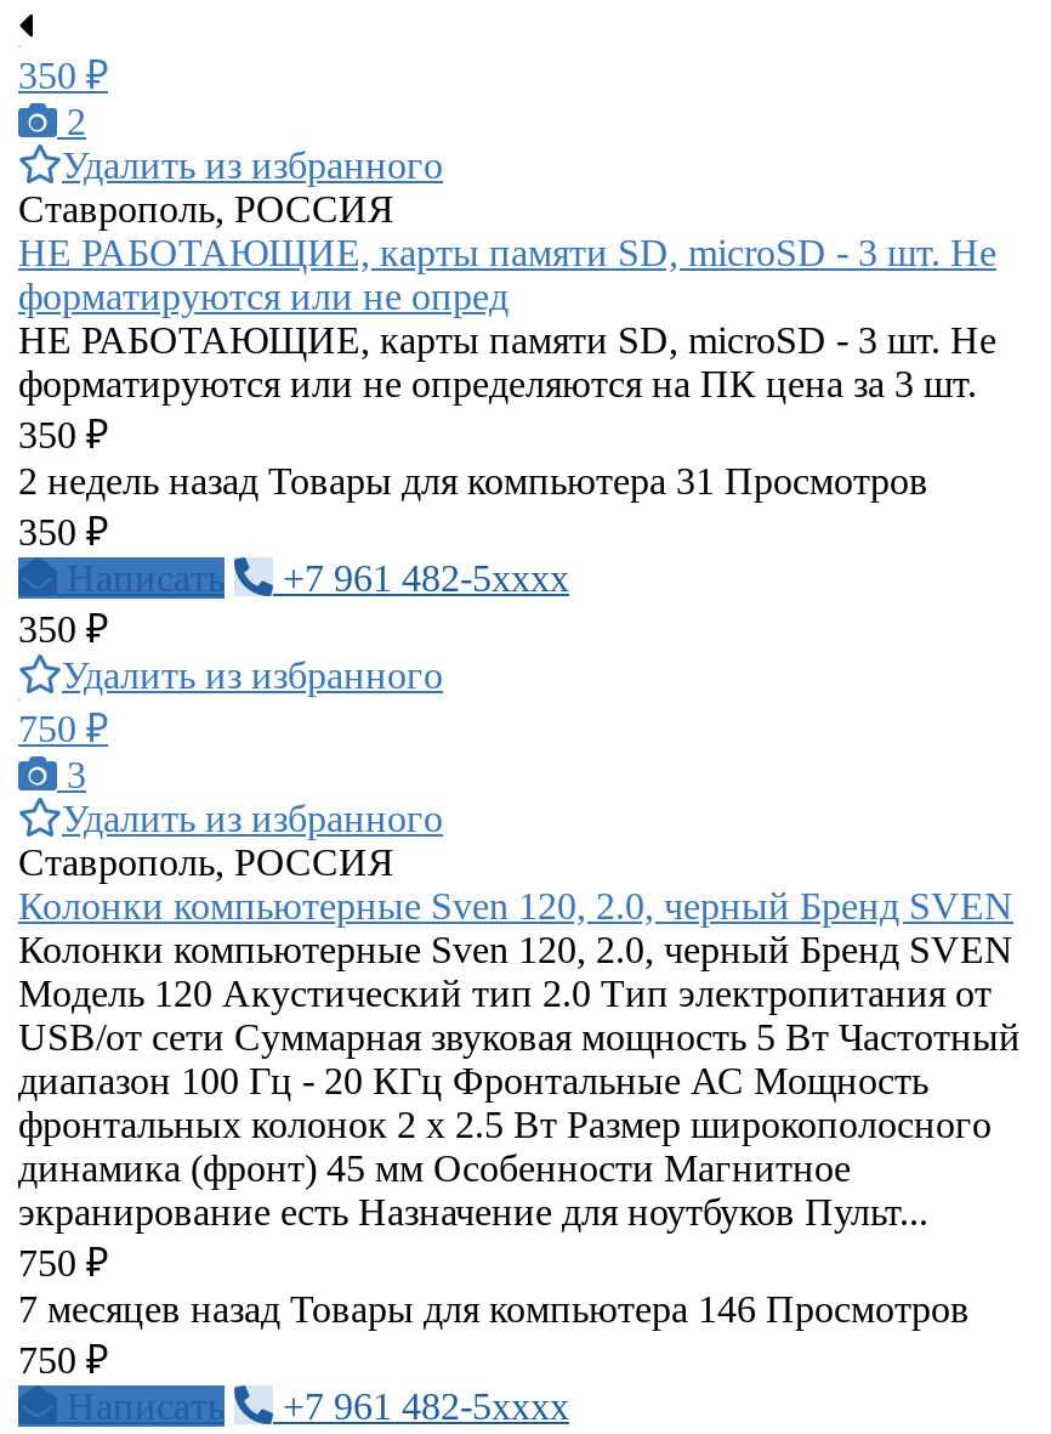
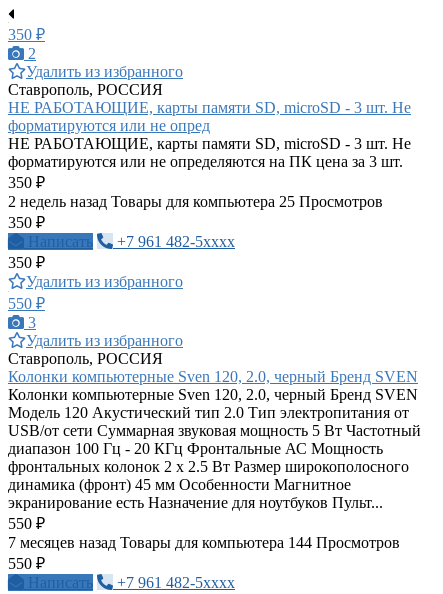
[18,460,928,501] 2 недель назад Товары для компьютера 31 Просмотров -> [8,193,383,210] 2 недель назад Товары для компьютера 25 Просмотров
[18,708,108,749] 750 ₽ -> [8,295,45,312] 550 ₽
[18,1242,108,1283] 750 ₽ -> [8,515,45,532] 550 ₽
[18,1288,970,1330] 7 месяцев назад Товары для компьютера 146 Просмотров -> [8,534,400,551] 7 месяцев назад Товары для компьютера 144 Просмотров
[18,1339,108,1381] 750 ₽ -> [8,555,45,572] 550 ₽

